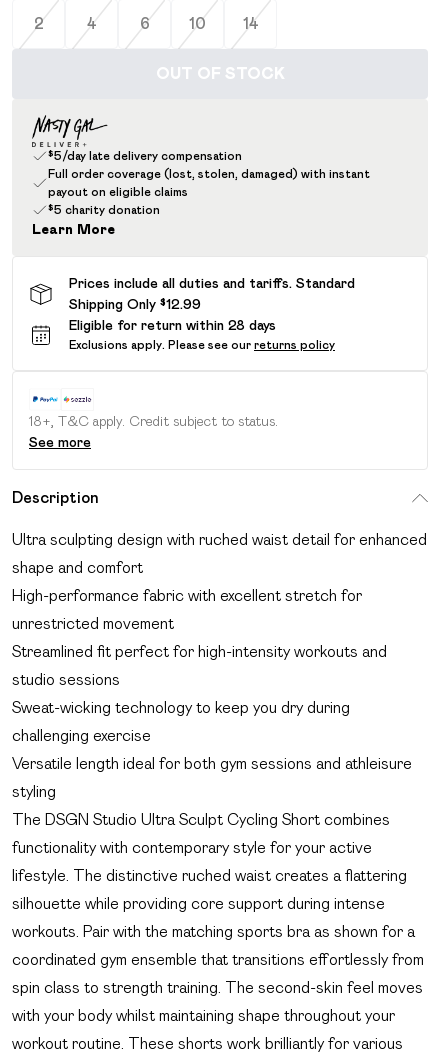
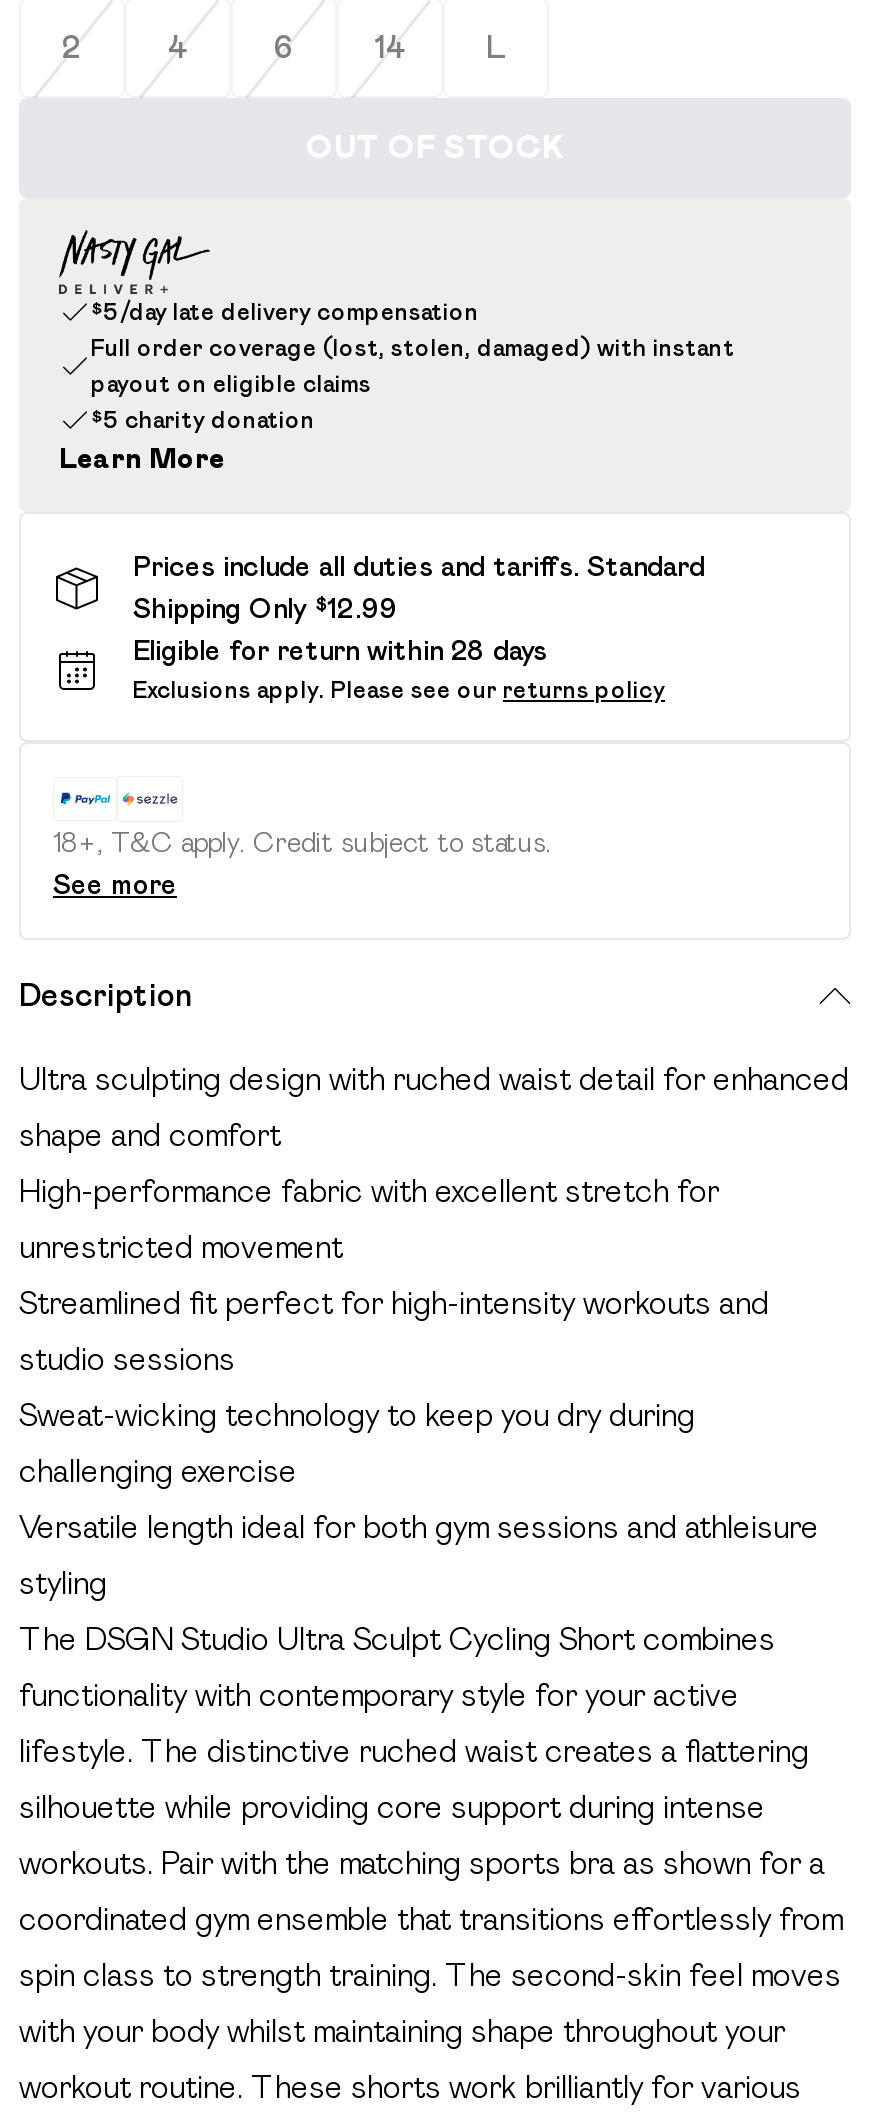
[189,15,206,32] 10 -> none
none -> [486,30,506,64] L

